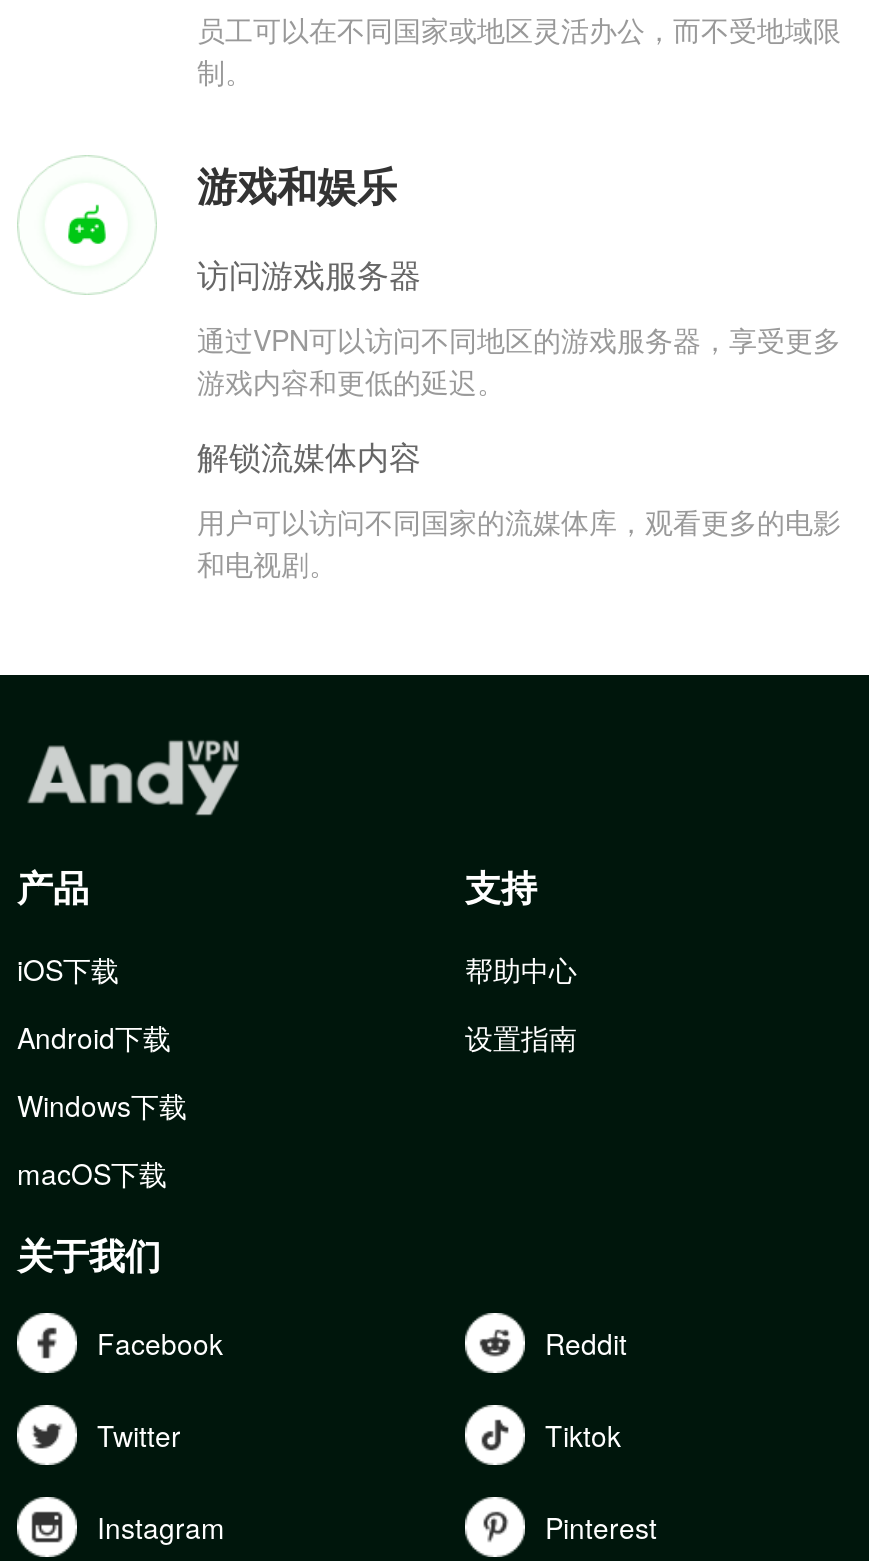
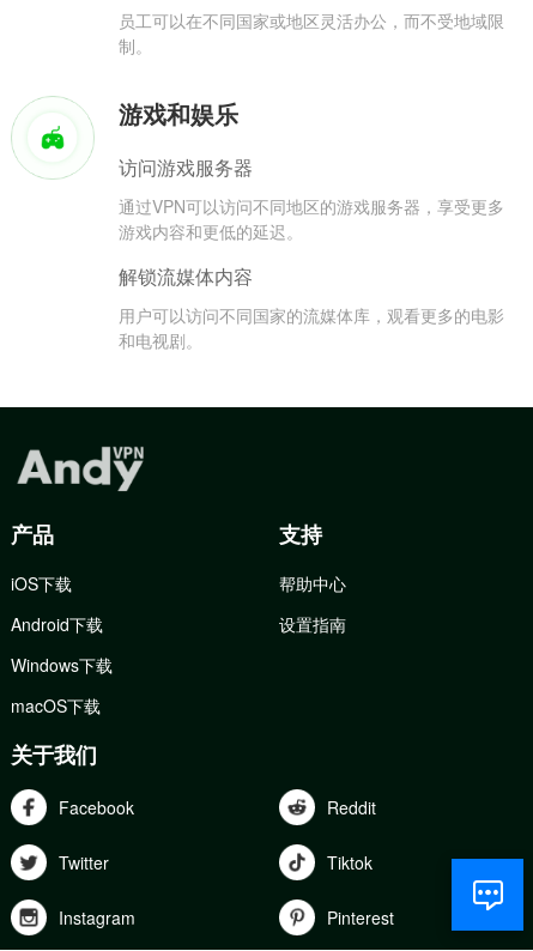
none -> [450,858,525,932] [image]

